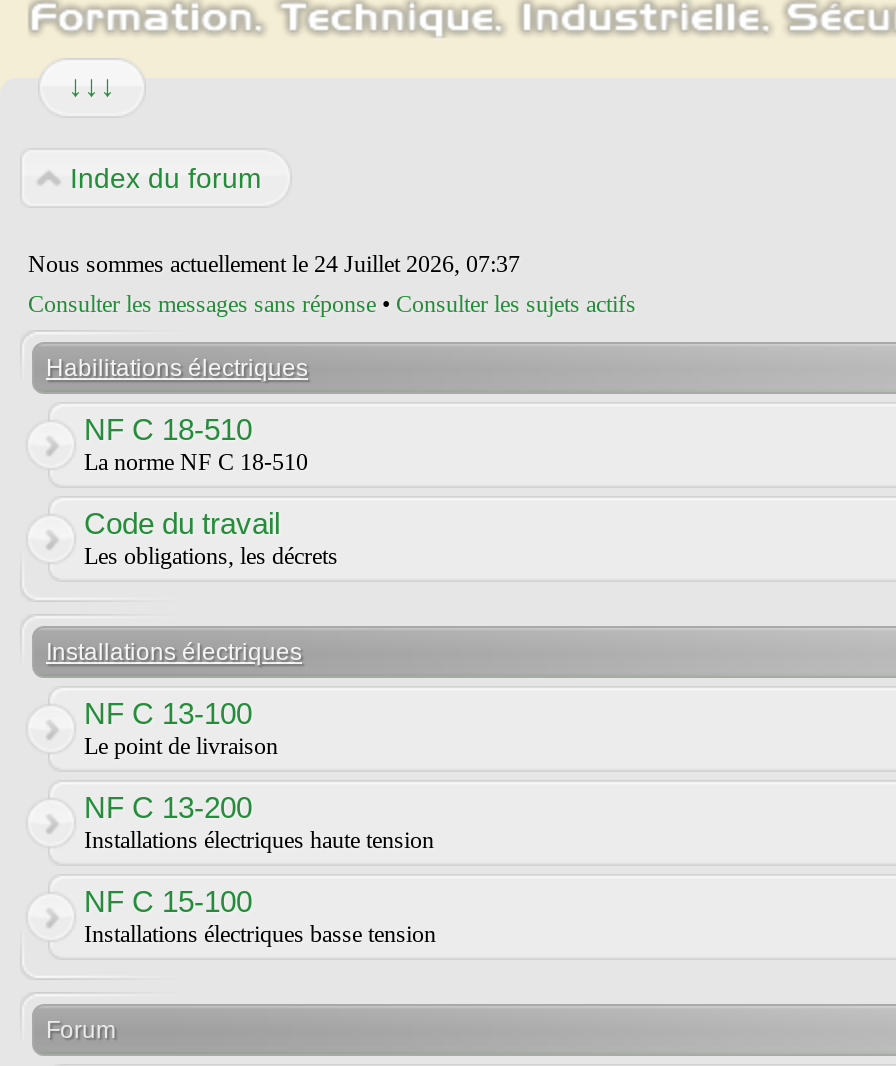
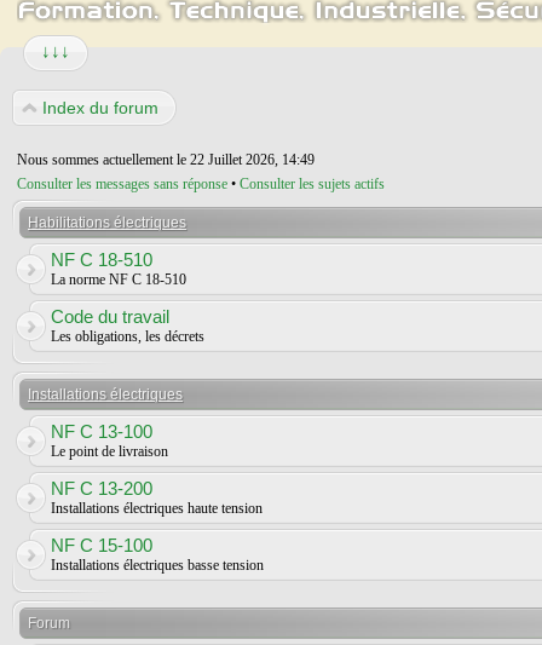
[28,250,520,278] Nous sommes actuellement le 24 Juillet 2026, 07:37 -> [17,151,315,168] Nous sommes actuellement le 22 Juillet 2026, 14:49

